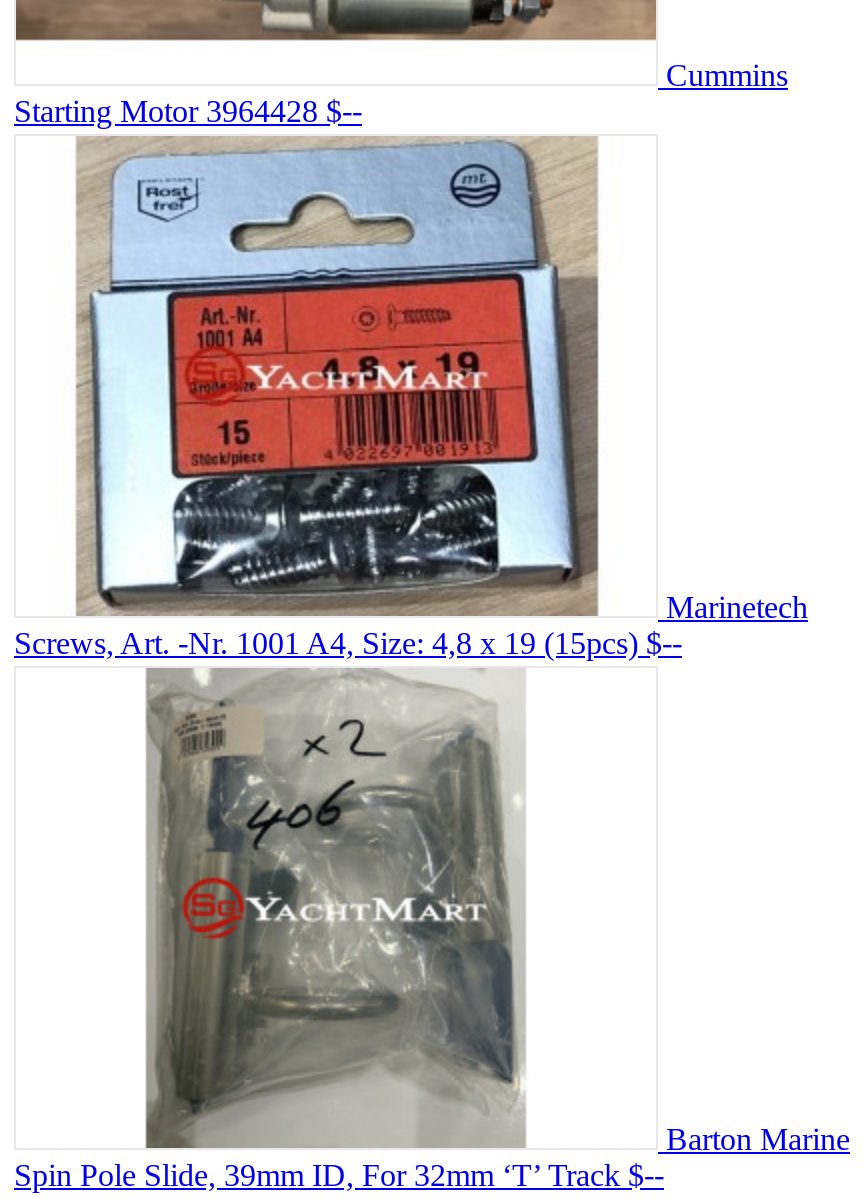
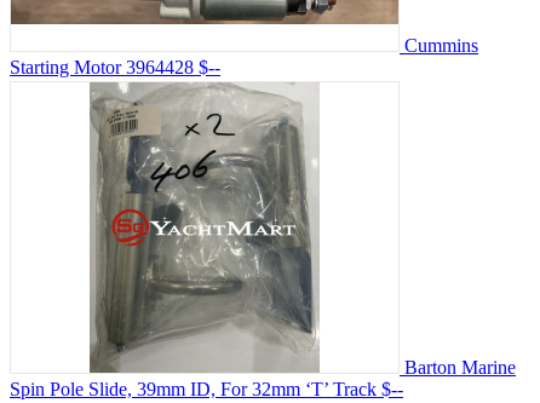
[14,134,808,661] [image] | Marinetech | Screws, Art. -Nr. 1001 A4, Size: 4,8 x 19 (15pcs) $-- -> none

